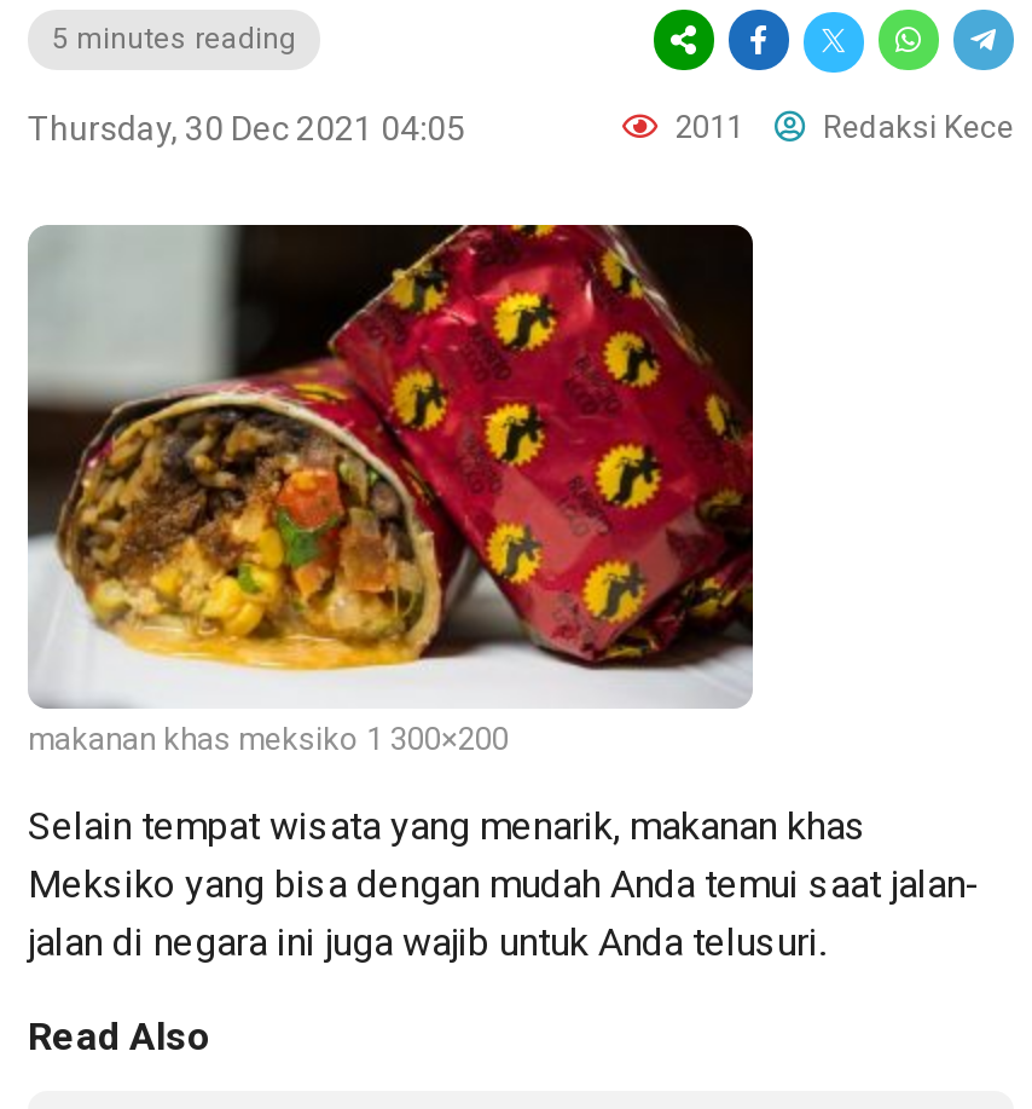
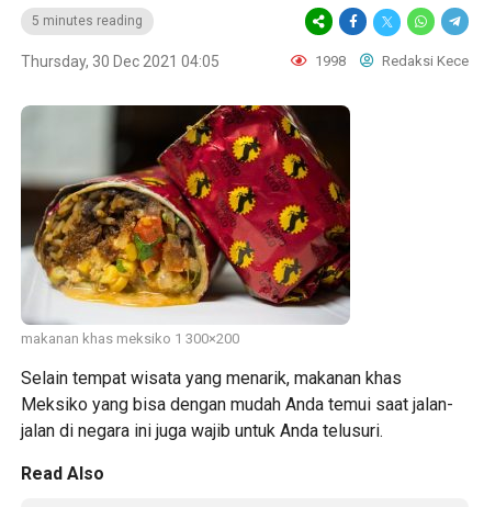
[668,109,1014,145] 2011 Redaksi Kece -> [312,53,469,69] 1998 Redaksi Kece

